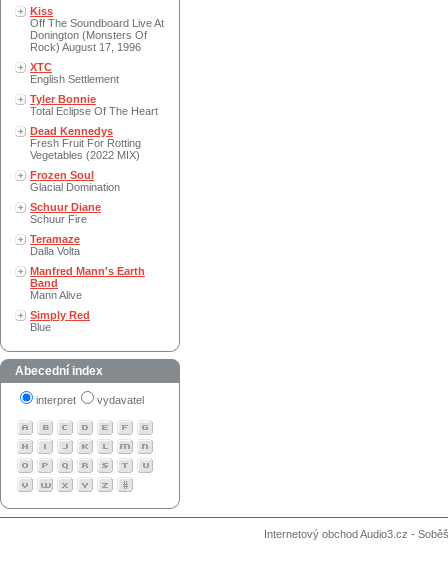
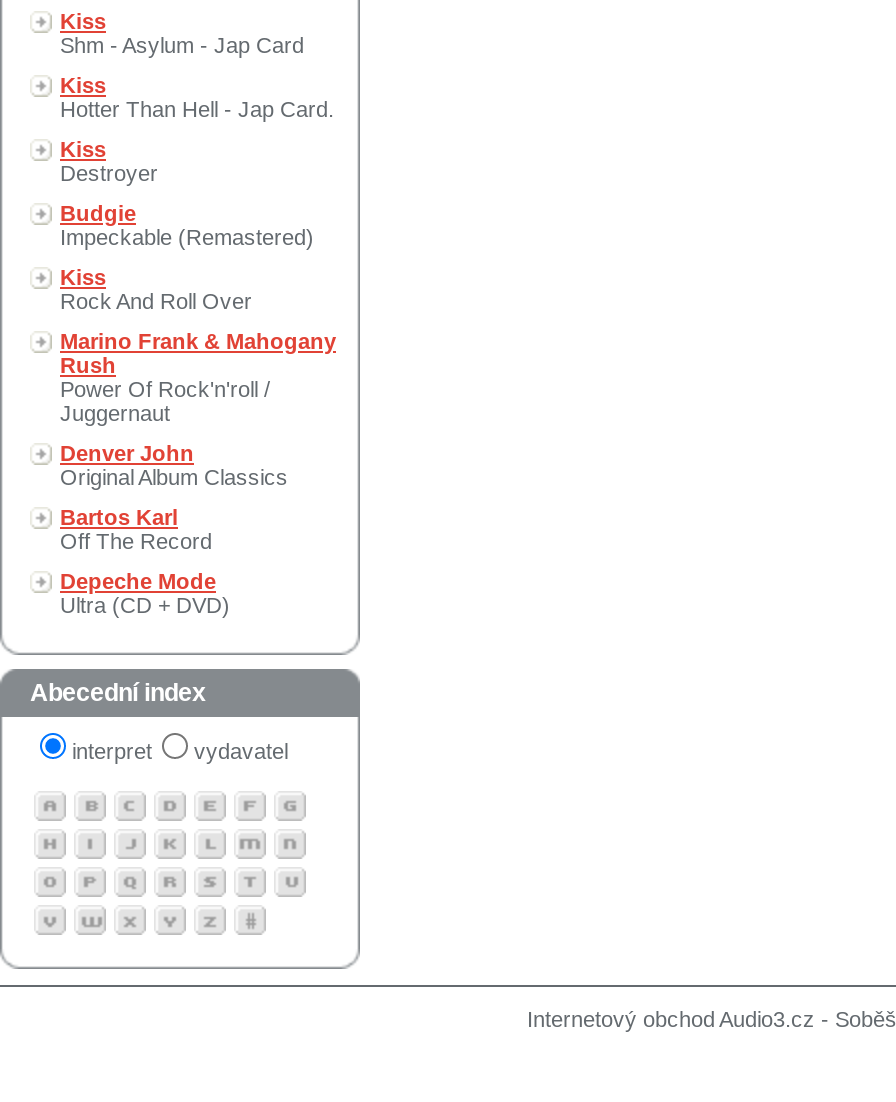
[30,17,164,53] Off The Soundboard Live At | Donington (Monsters Of | Rock) August 17, 1996 -> [60,33,304,57] Shm - Asylum - Jap Card
[30,61,119,85] XTC | English Settlement -> [60,73,334,121] Kiss | Hotter Than Hell - Jap Card.
[30,93,158,117] Tyler Bonnie | Total Eclipse Of The Heart -> [60,137,158,185] Kiss | Destroyer
[30,125,141,161] Dead Kennedys | Fresh Fruit For Rotting | Vegetables (2022 MIX) -> [60,201,314,249] Budgie | Impeckable (Remastered)
[30,169,120,193] Frozen Soul | Glacial Domination -> [60,265,252,313] Kiss | Rock And Roll Over
[30,201,101,225] Schuur Diane | Schuur Fire -> [60,329,336,425] Marino Frank & Mahogany | Rush | Power Of Rock'n'roll / | Juggernaut
[30,233,80,257] Teramaze | Dalla Volta -> [60,441,288,489] Denver John | Original Album Classics
[30,265,145,301] Manfred Mann's Earth | Band | Mann Alive -> [60,505,212,553] Bartos Karl | Off The Record
[30,309,90,333] Simply Red | Blue -> [60,569,230,617] Depeche Mode | Ultra (CD + DVD)

